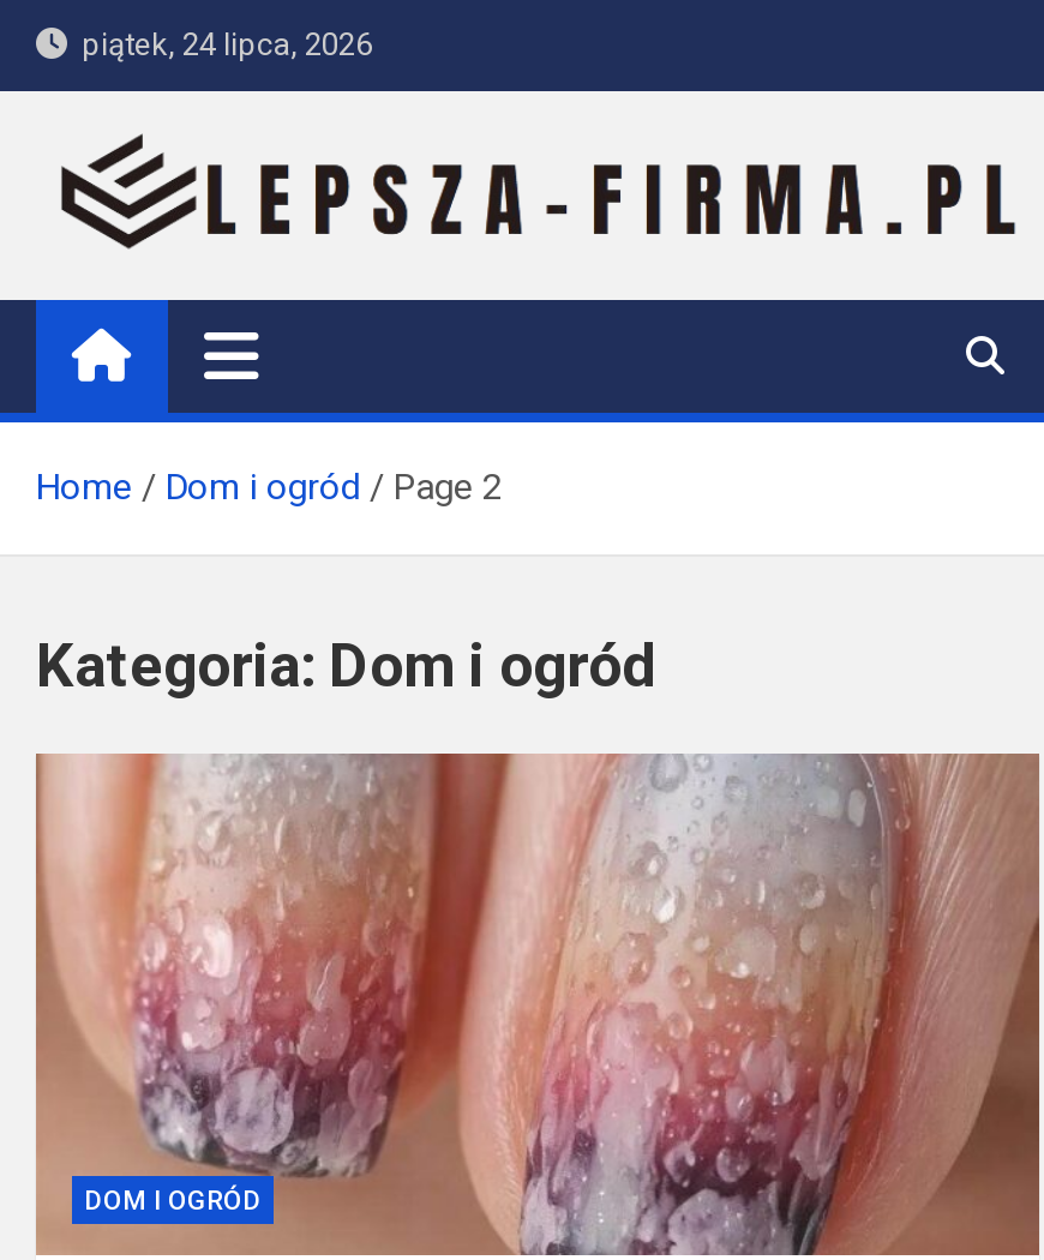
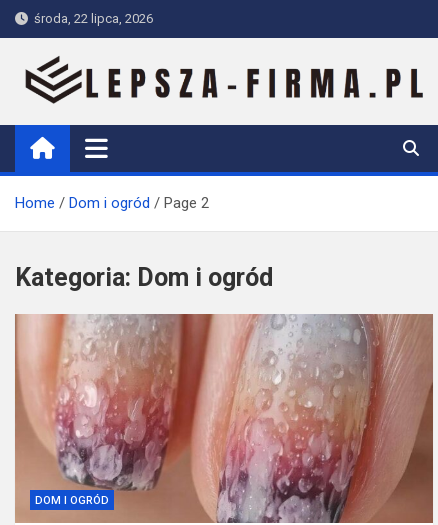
[67,26,372,62] piątek, 24 lipca, 2026 -> [28,11,153,26] środa, 22 lipca, 2026

